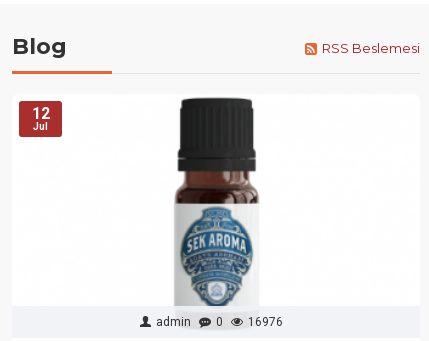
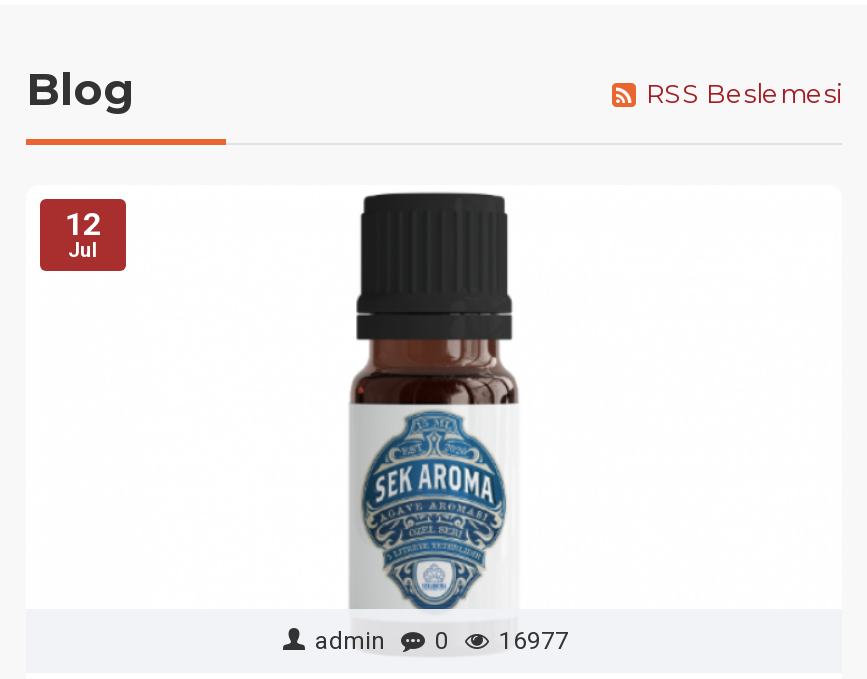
[156,315,283,329] admin 0 16976 -> [315,626,569,654] admin 0 16977

